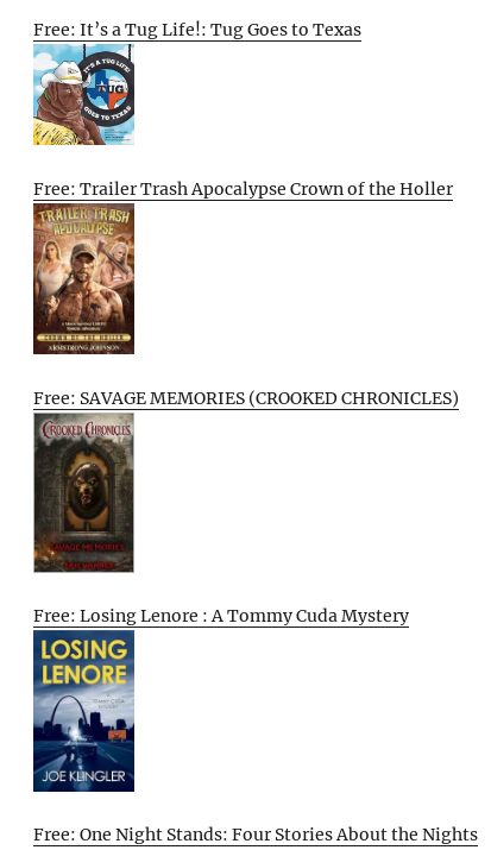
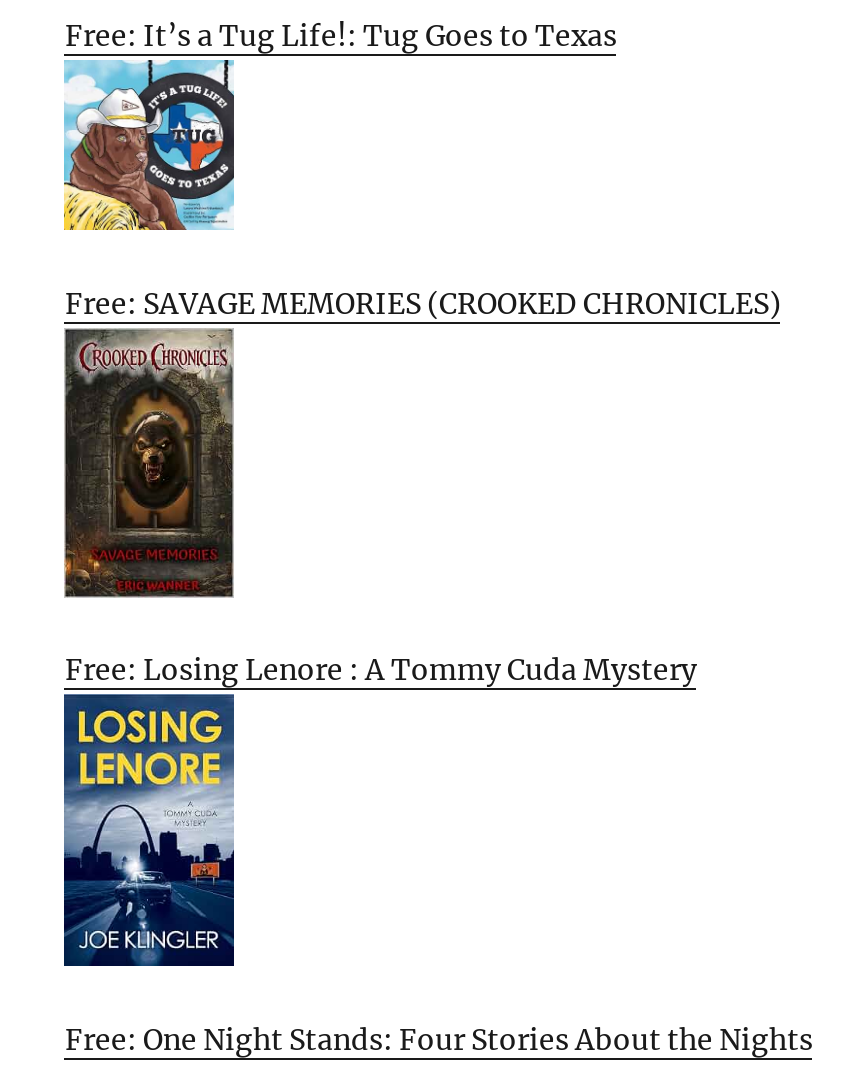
[34,178,454,199] Free: Trailer Trash Apocalypse Crown of the Holler -> none
[32,208,136,355] [image] -> none

